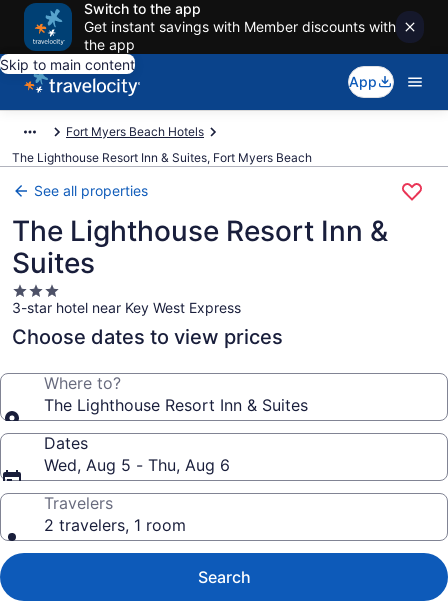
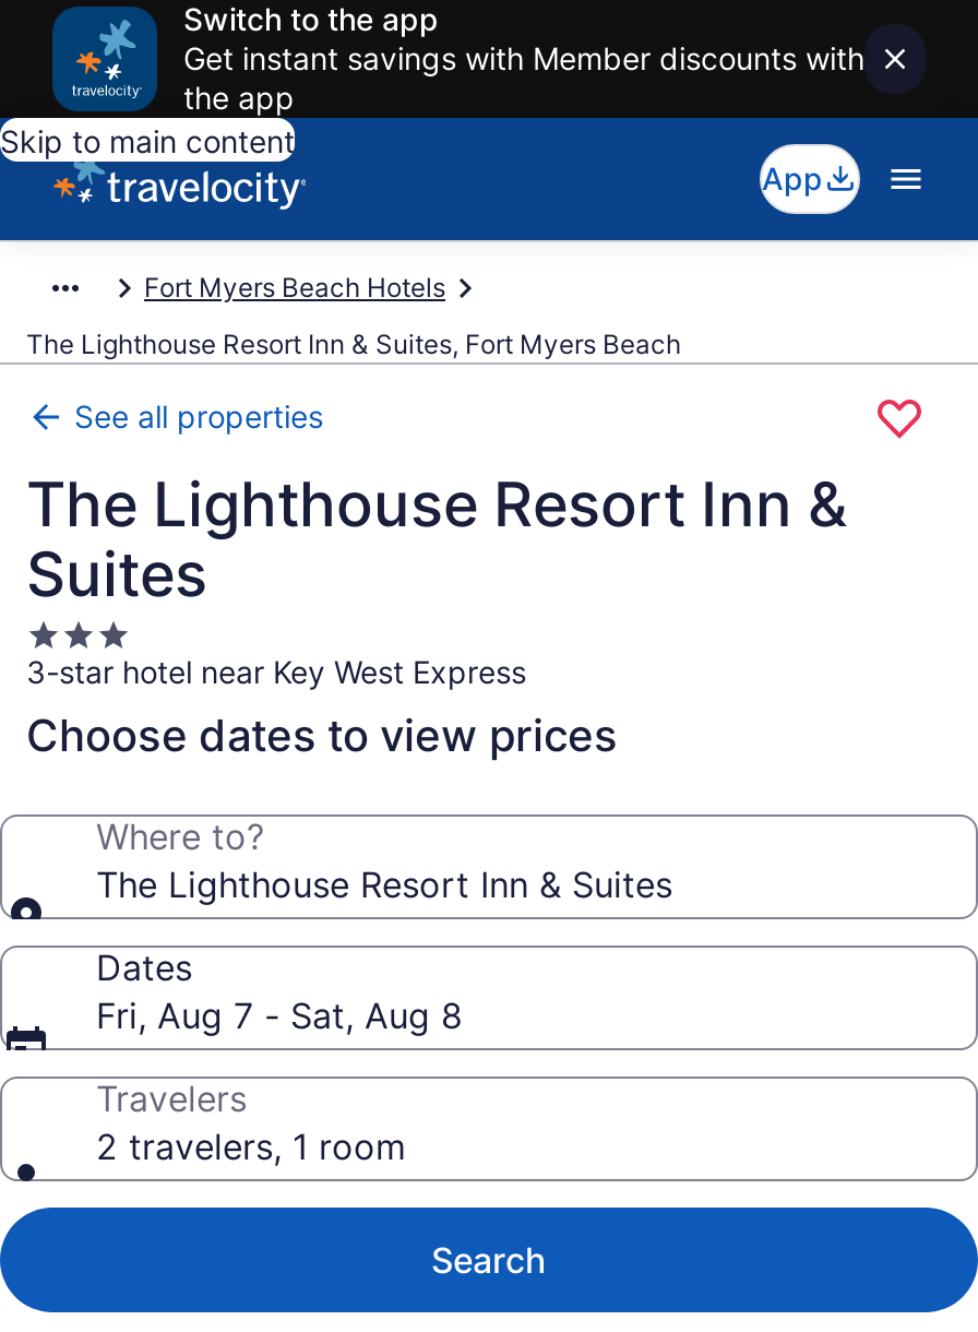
[44,455,230,475] Wed, Aug 5 - Thu, Aug 6 -> [96,994,463,1037] Fri, Aug 7 - Sat, Aug 8

